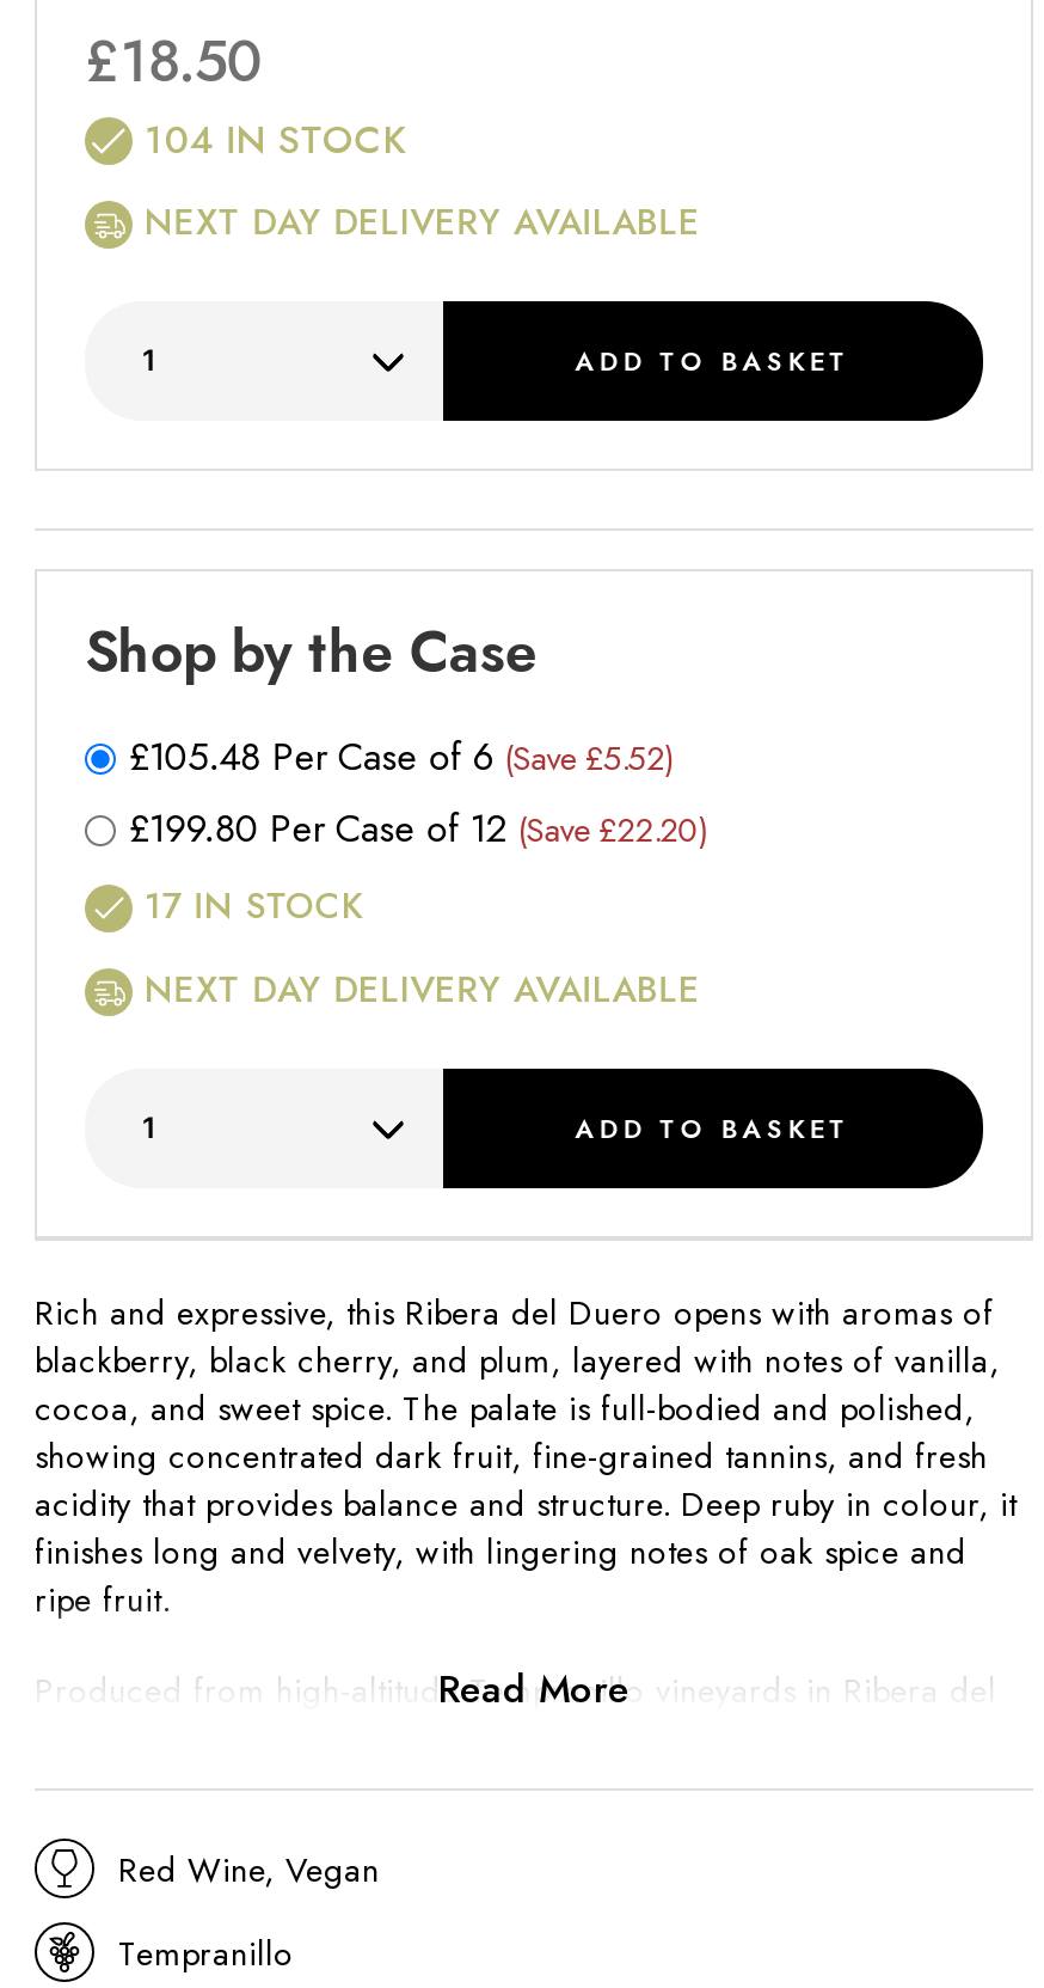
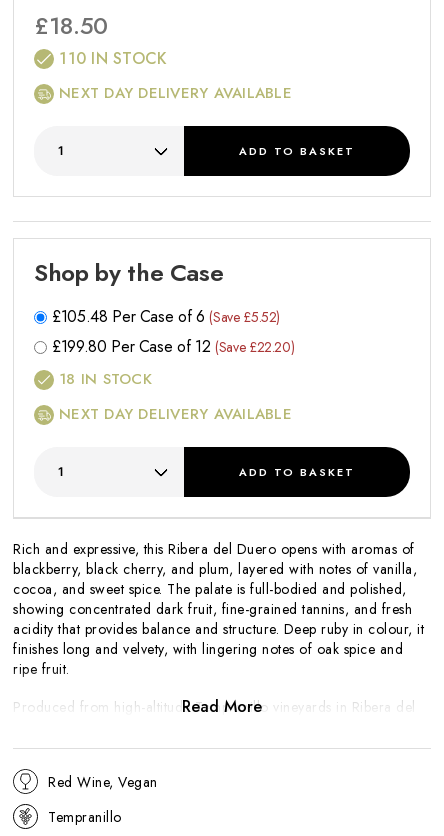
[133,113,408,168] 104 IN STOCK -> [54,47,167,70] 110 IN STOCK
[145,880,364,933] 17 IN STOCK -> [59,368,152,390] 18 IN STOCK

